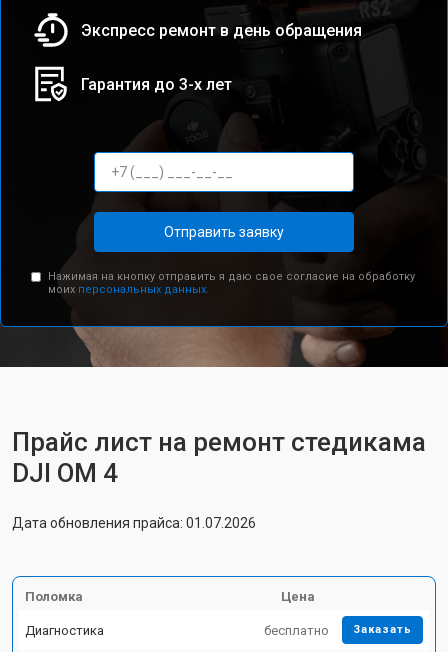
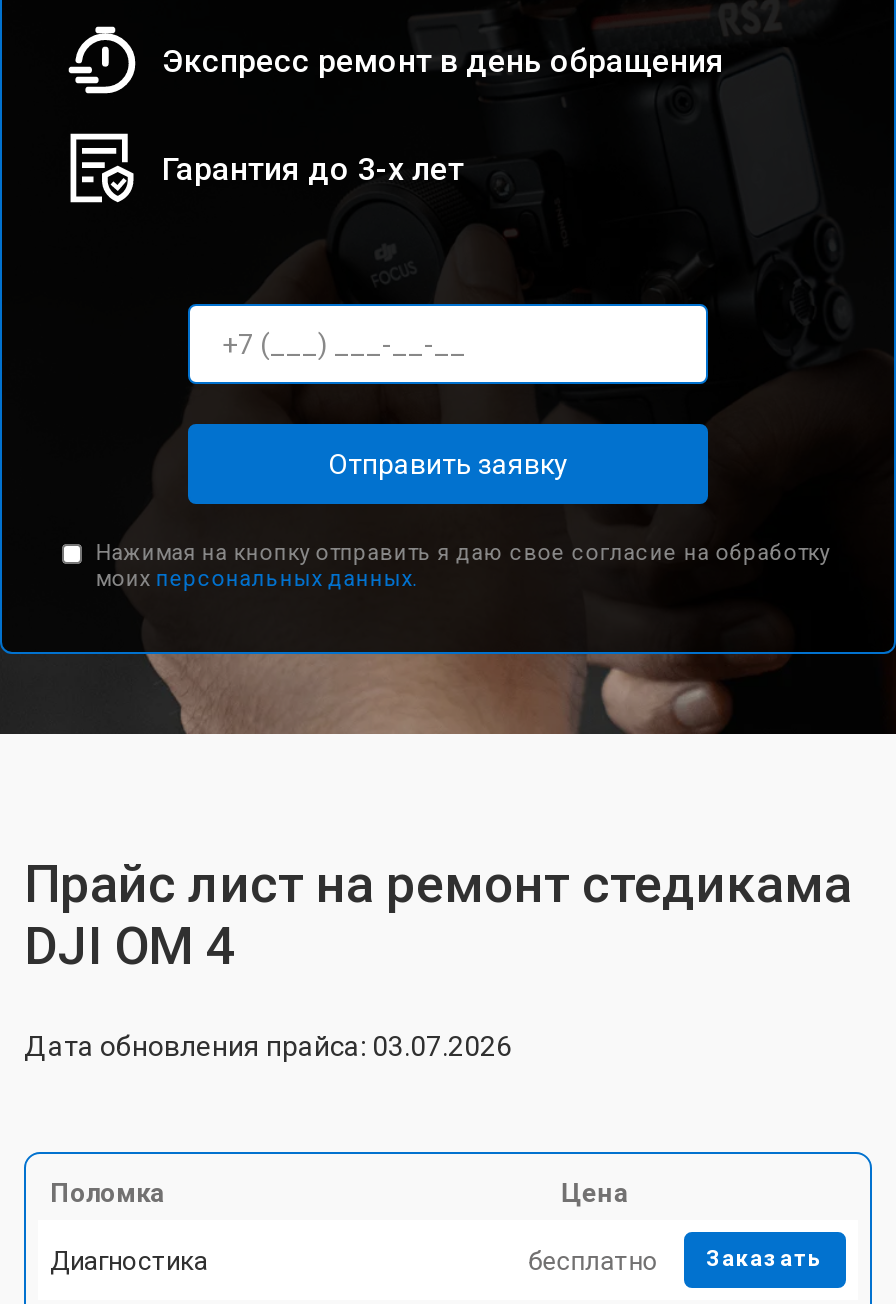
[12,515,256,531] Дата обновления прайса: 01.07.2026 -> [24,1030,512,1062] Дата обновления прайса: 03.07.2026

